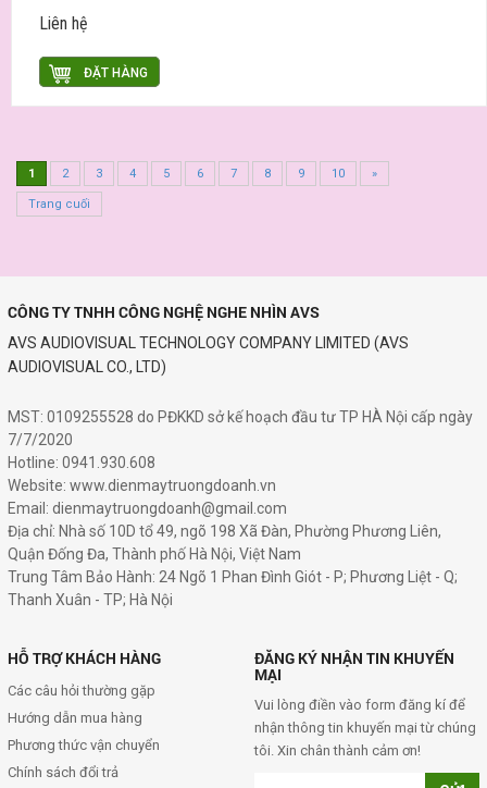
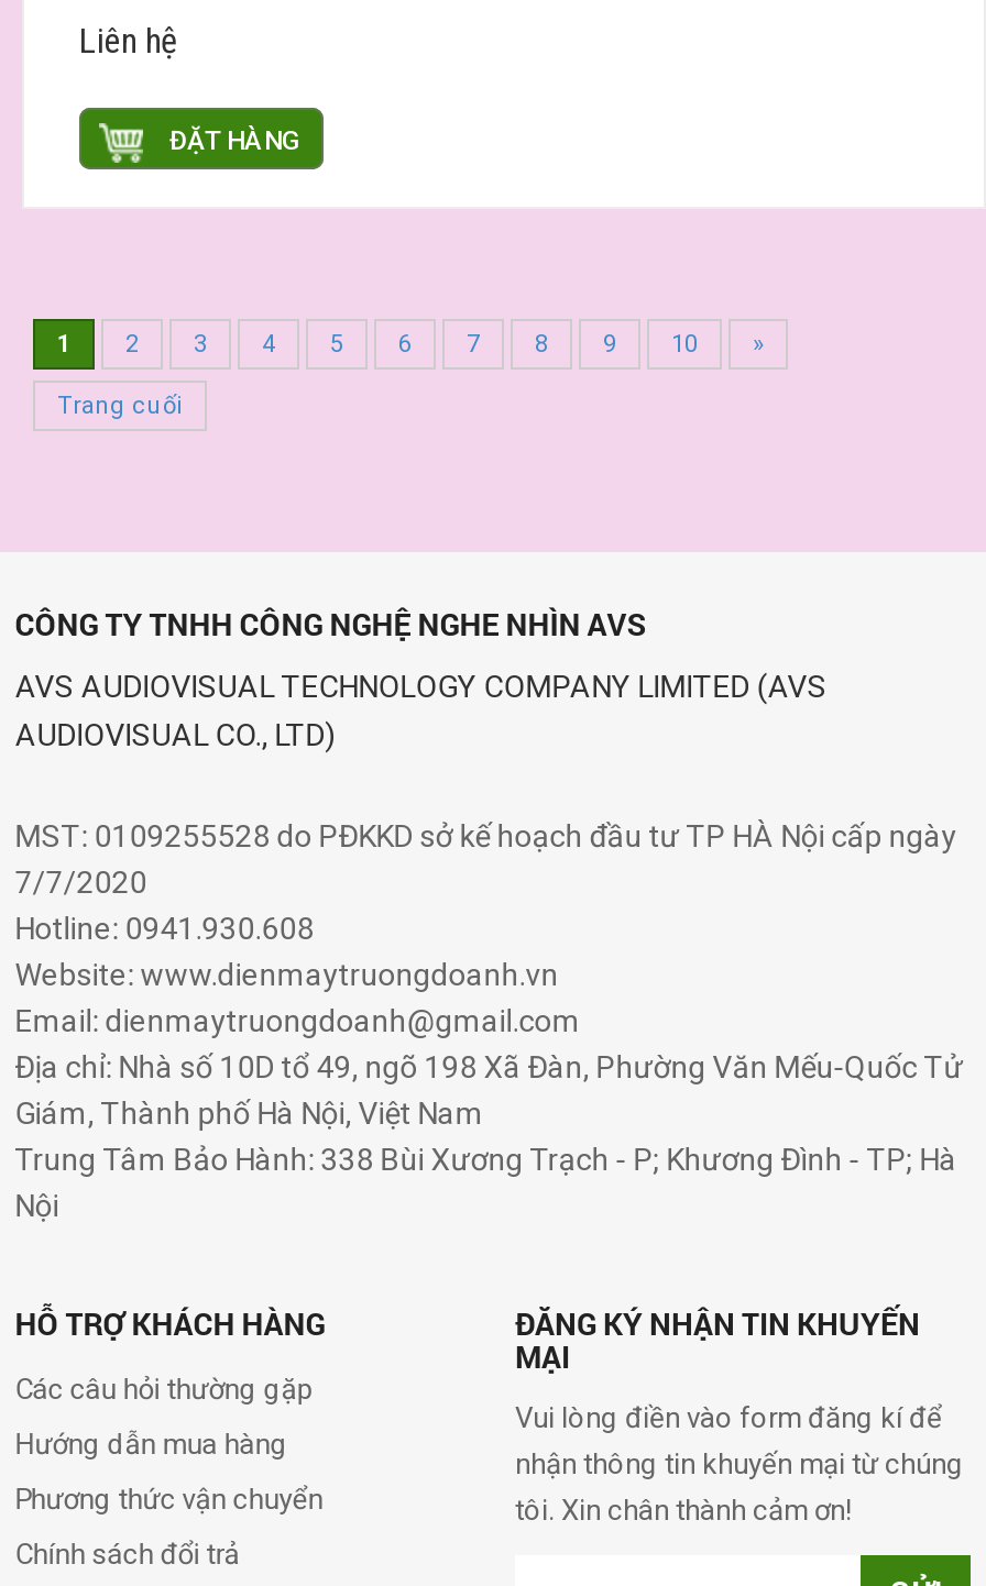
[7,522,457,608] Địa chỉ: Nhà số 10D tổ 49, ngõ 198 Xã Đàn, Phường Phương Liên, | Quận Đống Đa, Thành phố Hà Nội, Việt Nam | Trung Tâm Bảo Hành: 24 Ngõ 1 Phan Đình Giót - P; Phương Liệt - Q; | Thanh Xuân - TP; Hà Nội -> [15,1049,963,1223] Địa chỉ: Nhà số 10D tổ 49, ngõ 198 Xã Đàn, Phường Văn Mếu-Quốc Tử | Giám, Thành phố Hà Nội, Việt Nam | Trung Tâm Bảo Hành: 338 Bùi Xương Trạch - P; Khương Đình - TP; Hà | Nội

